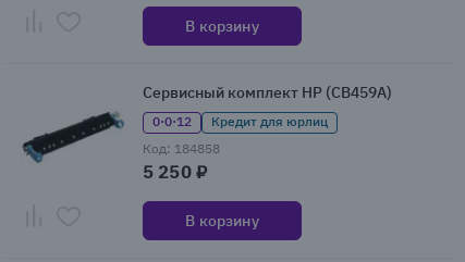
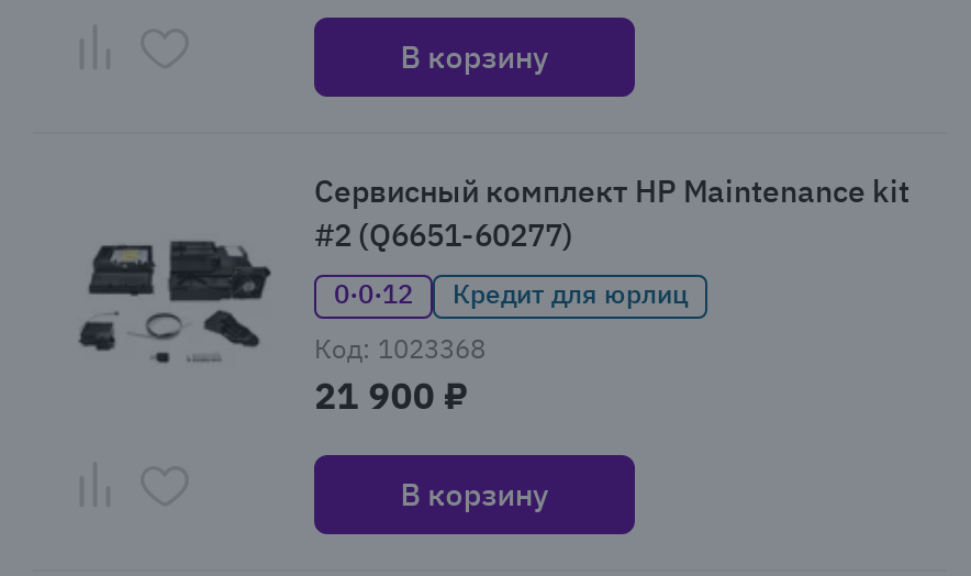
[143,83,392,102] Сервисный комплект HP (CB459A) -> [314,172,909,255] Сервисный комплект HP Maintenance kit | #2 (Q6651-60277)
[22,111,220,164] [image] | Код: 184858 -> [72,240,486,376] [image] | Код: 1023368
[143,161,207,183] 5 250 ₽ -> [314,374,466,418] 21 900 ₽

